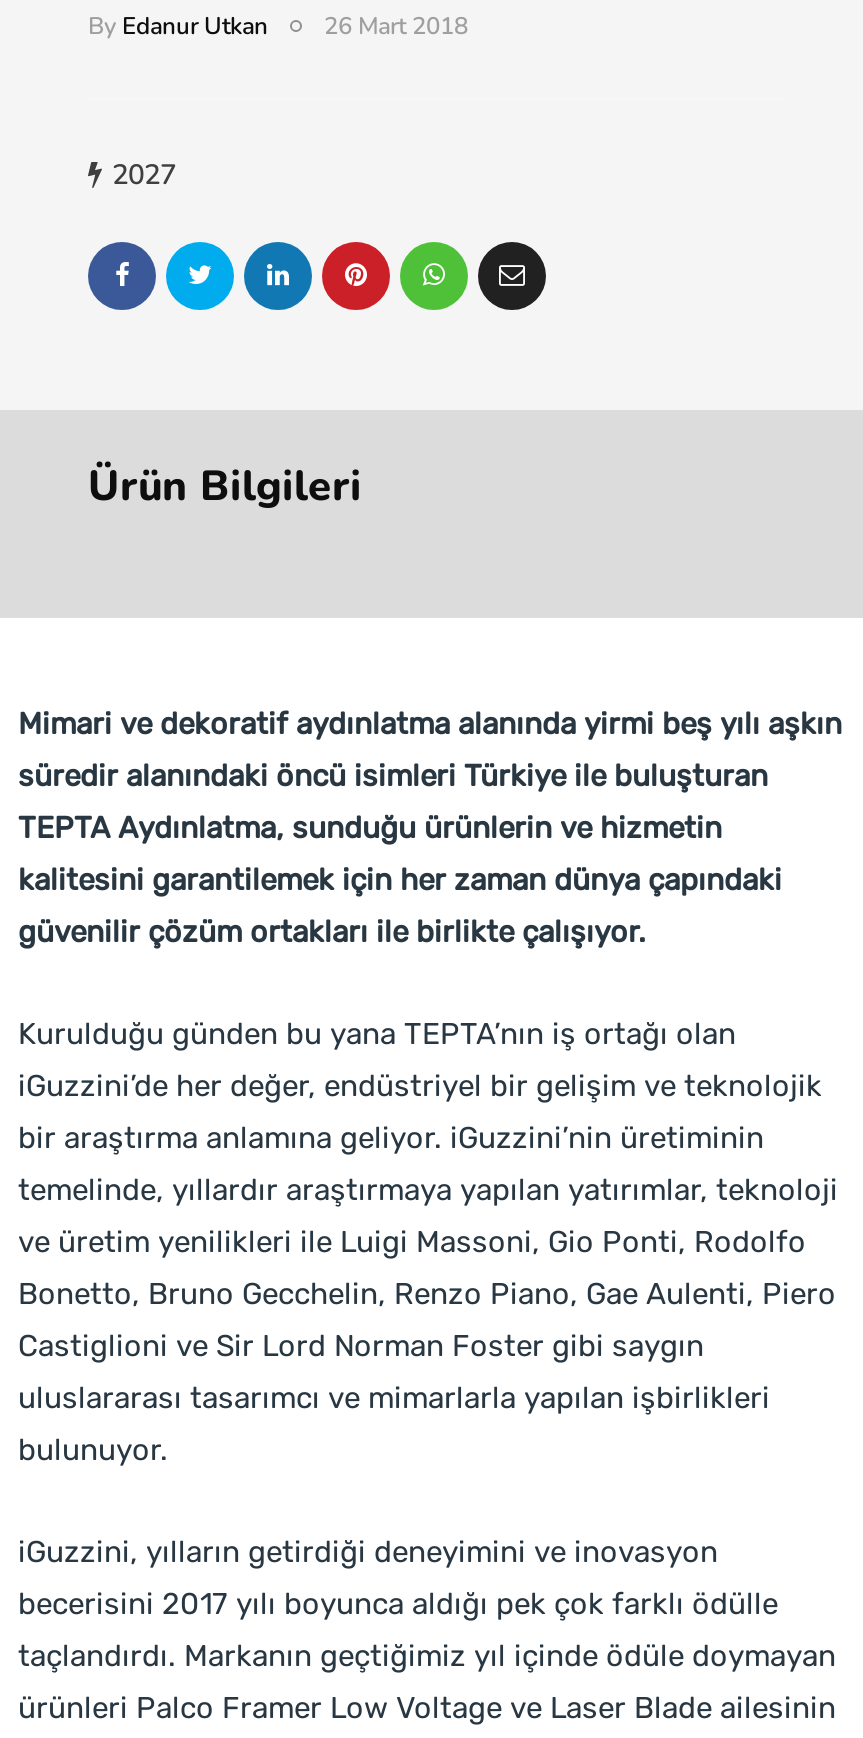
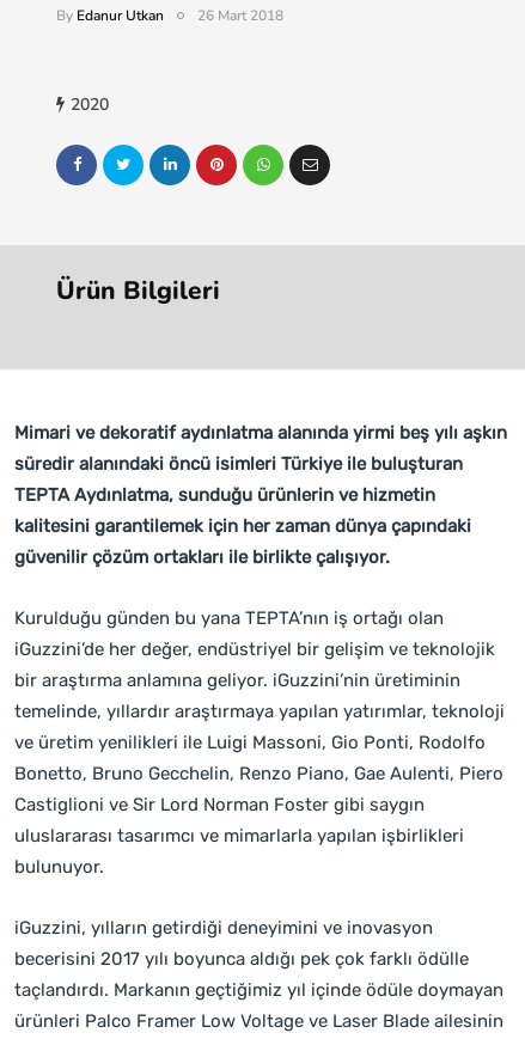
[112,157,176,195] 2027 -> [71,94,109,116] 2020

